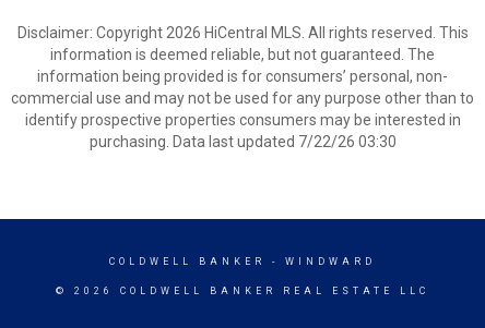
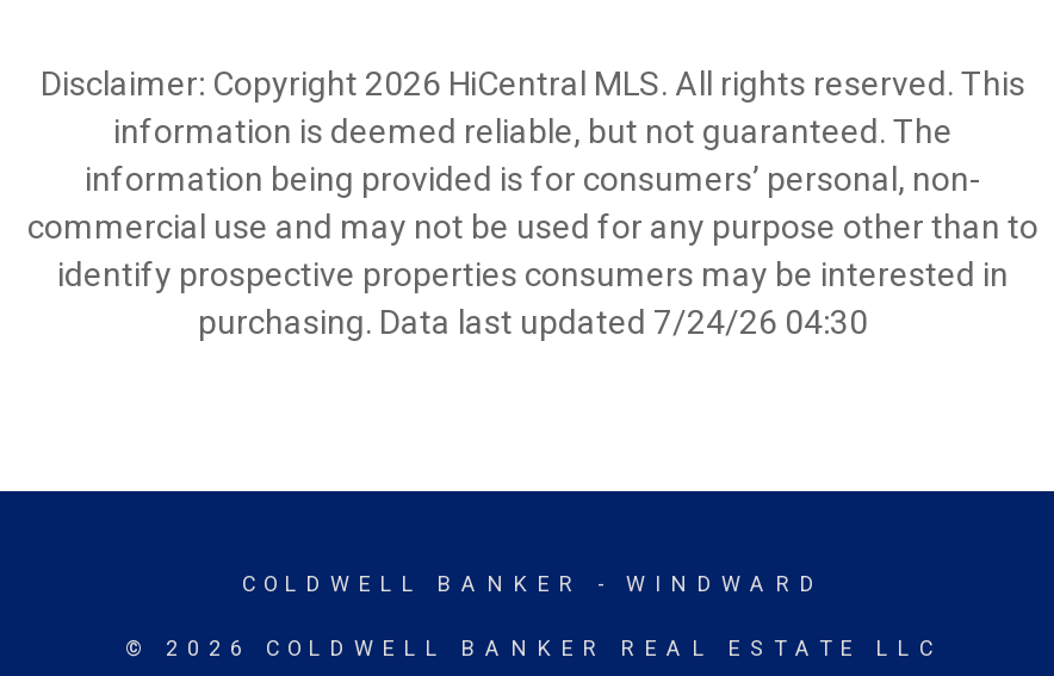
[89,133,396,150] purchasing. Data last updated 7/22/26 03:30 -> [198,303,868,341] purchasing. Data last updated 7/24/26 04:30

